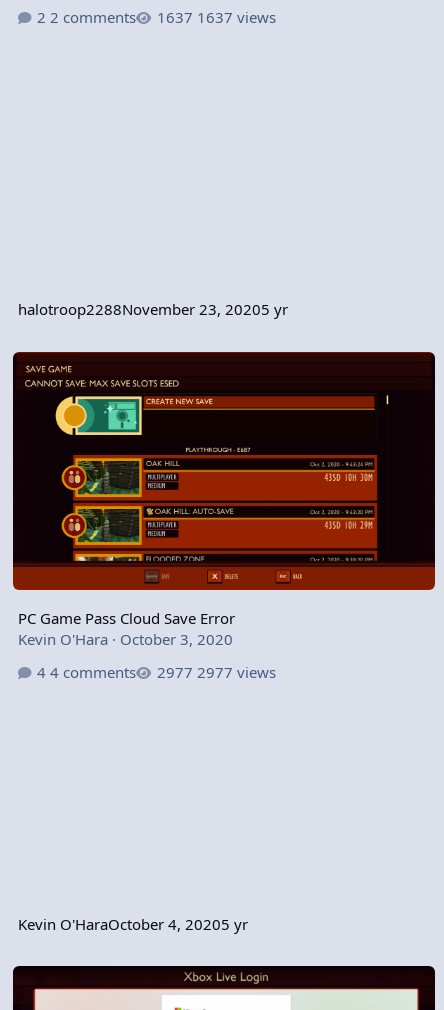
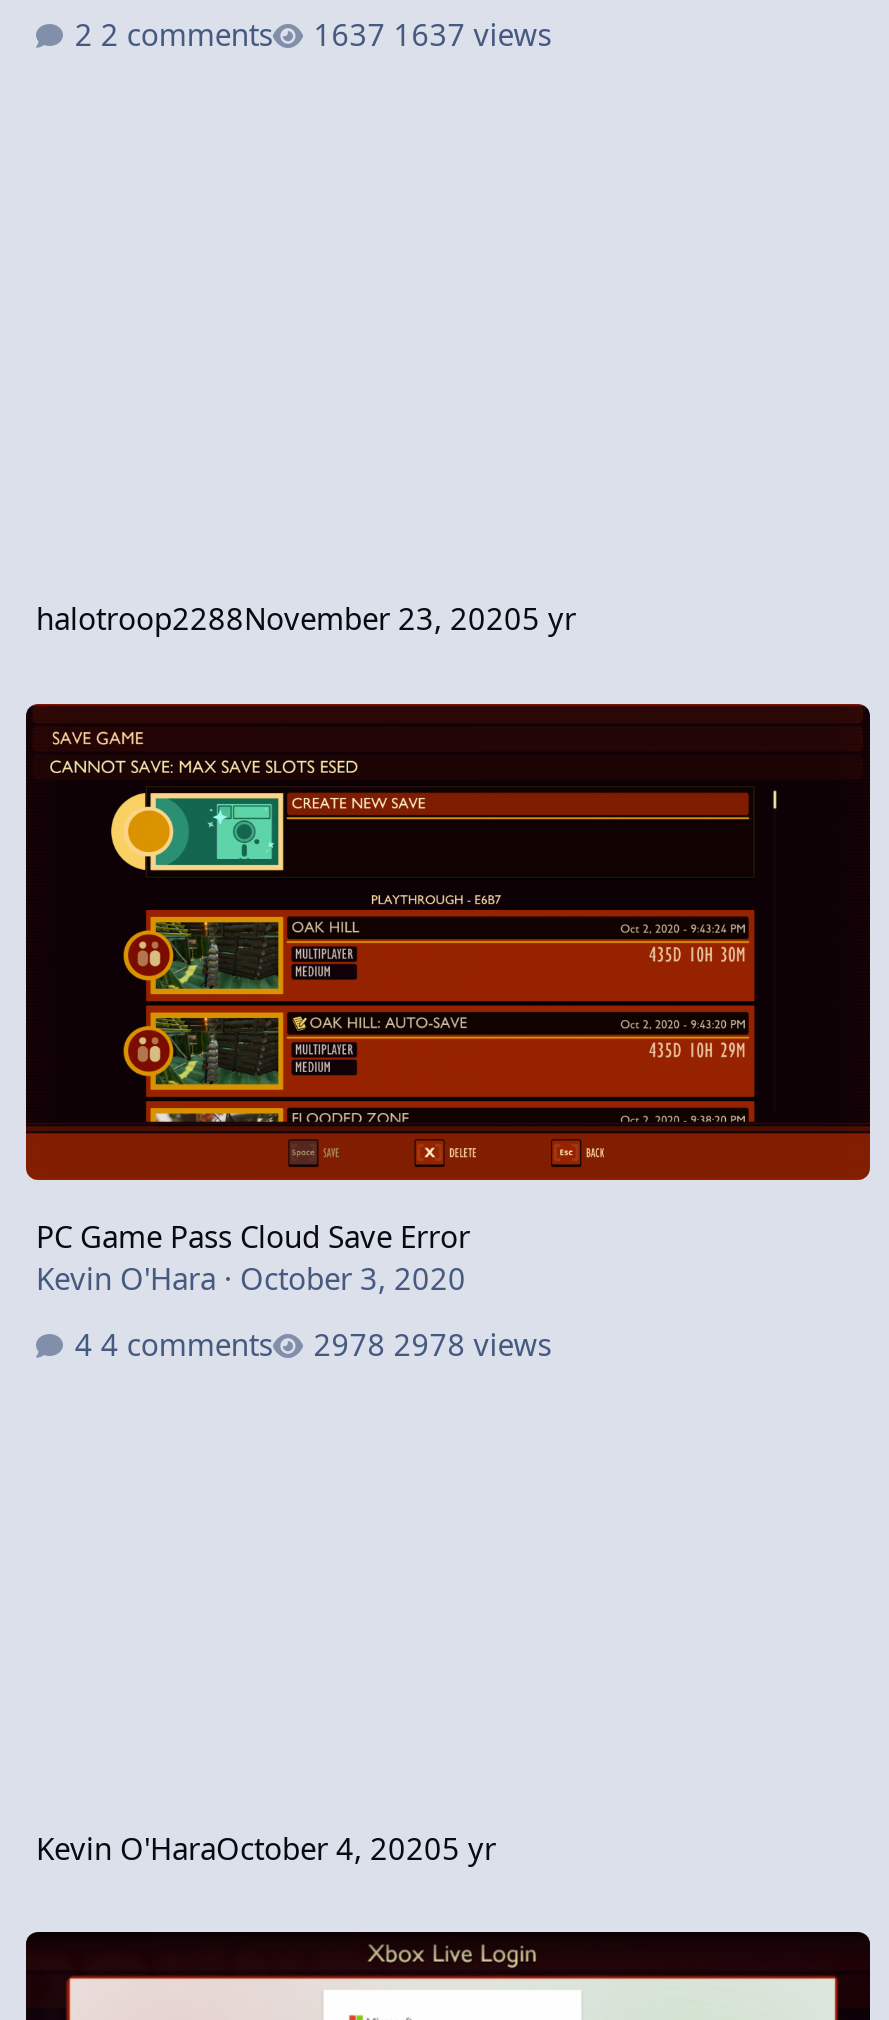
[197,662,276,682] 2977 views -> [394,1324,552,1364] 2978 views

